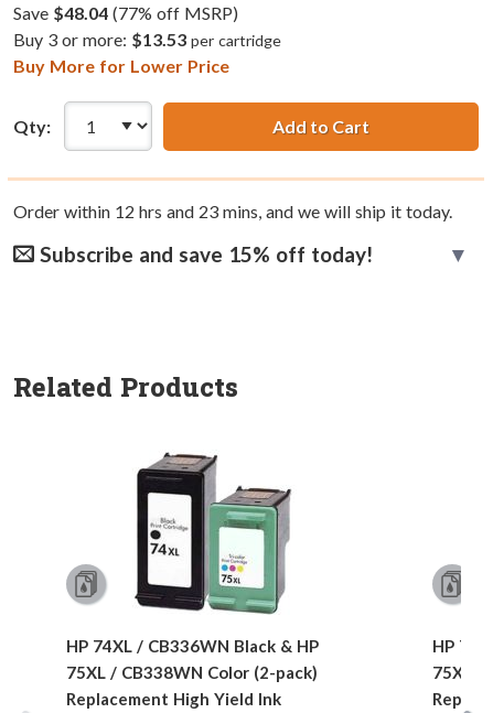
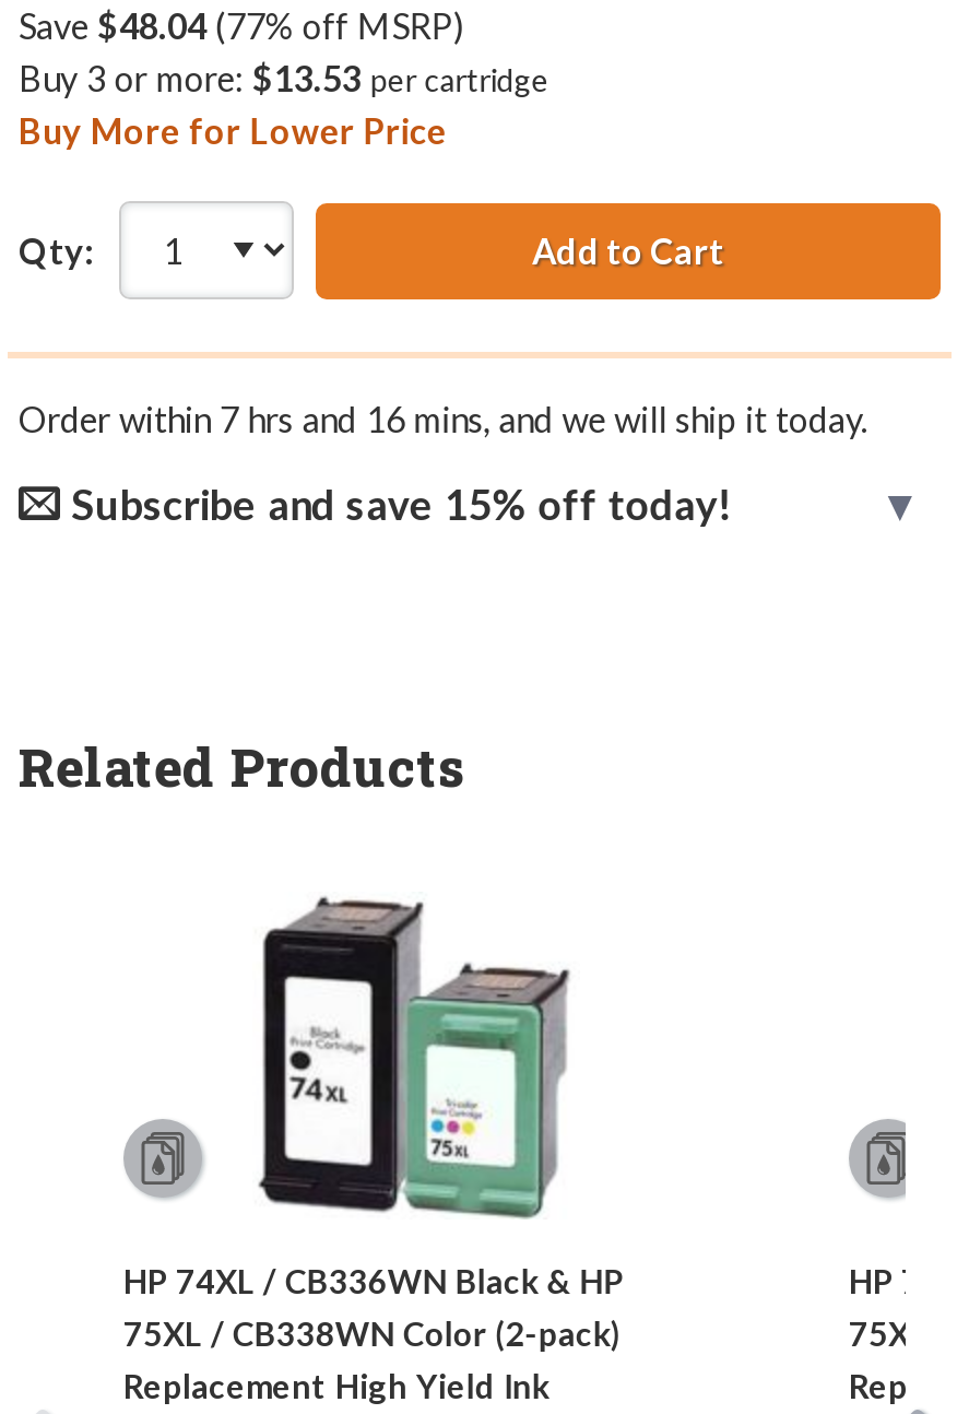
[13,201,452,222] Order within 12 hrs and 23 mins, and we will ship it today. -> [19,398,867,440] Order within 7 hrs and 16 mins, and we will ship it today.

